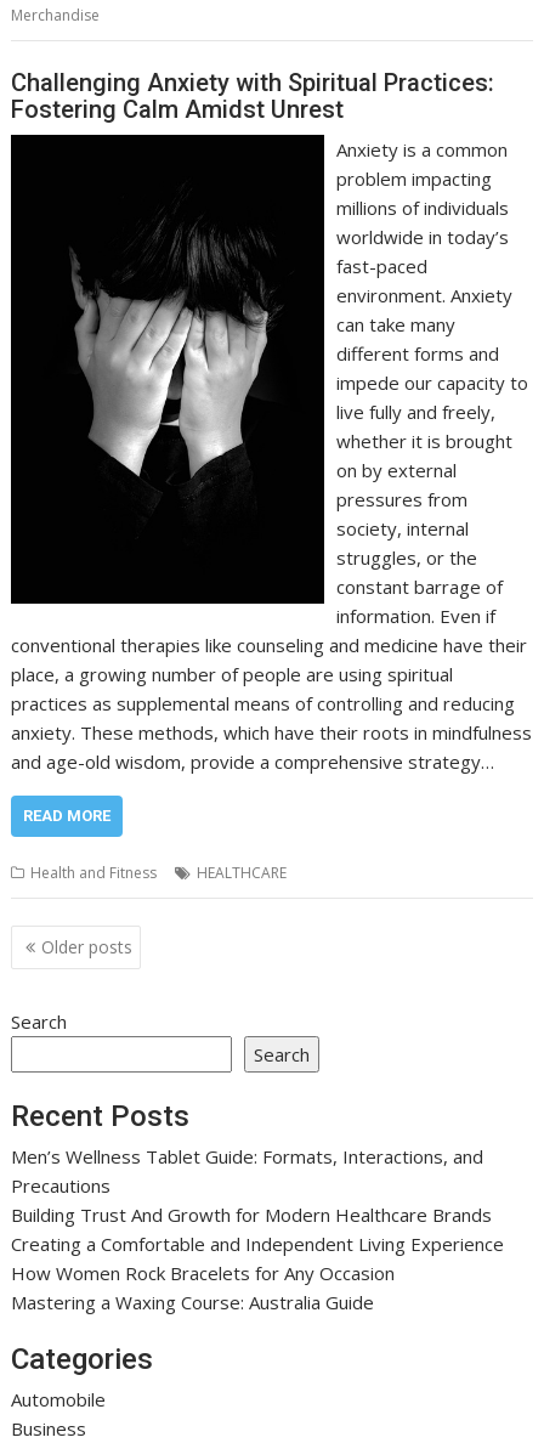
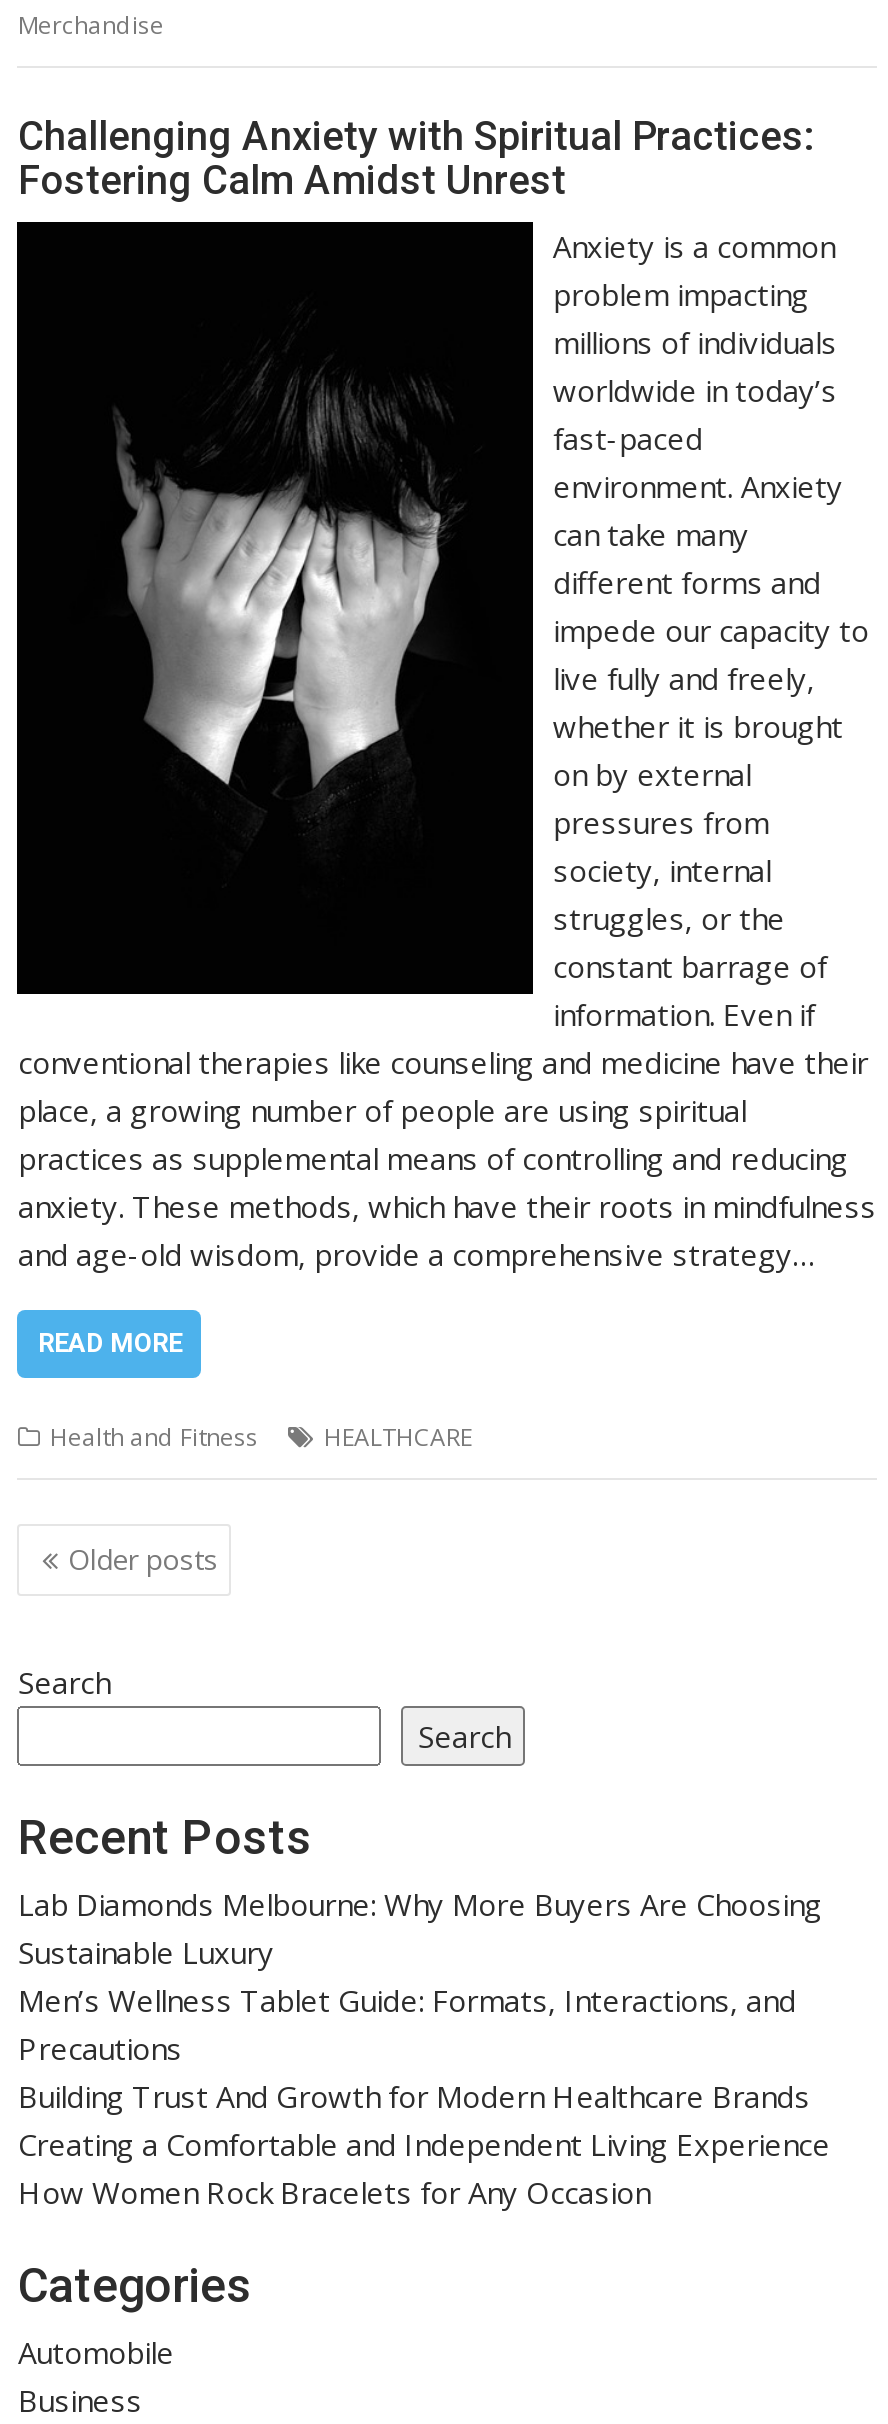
none -> [18,1883,822,1971] Lab Diamonds Melbourne: Why More Buyers Are Choosing | Sustainable Luxury
moved [12,1144,505,1284] -> [18,1979,830,2211]: Men’s Wellness Tablet Guide: Formats, Interactions, and | Precautions | Building Trust And Growth for Modern Healthcare Brands | Creating a Comfortable and Independent Living Experience | How Women Rock Bracelets for Any Occasion
[12,1289,375,1314] Mastering a Waxing Course: Australia Guide -> none

